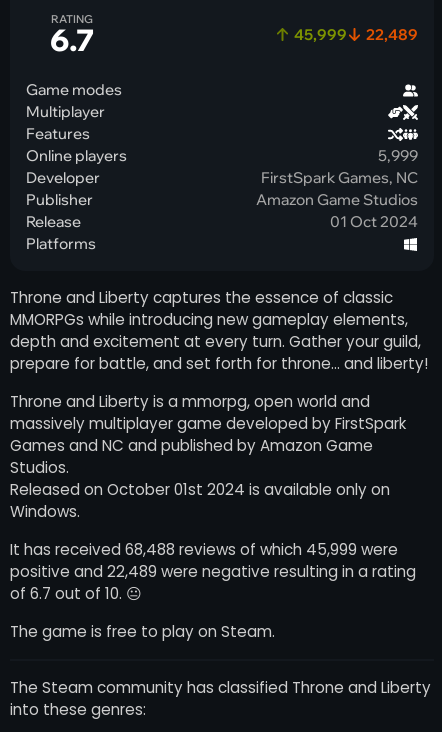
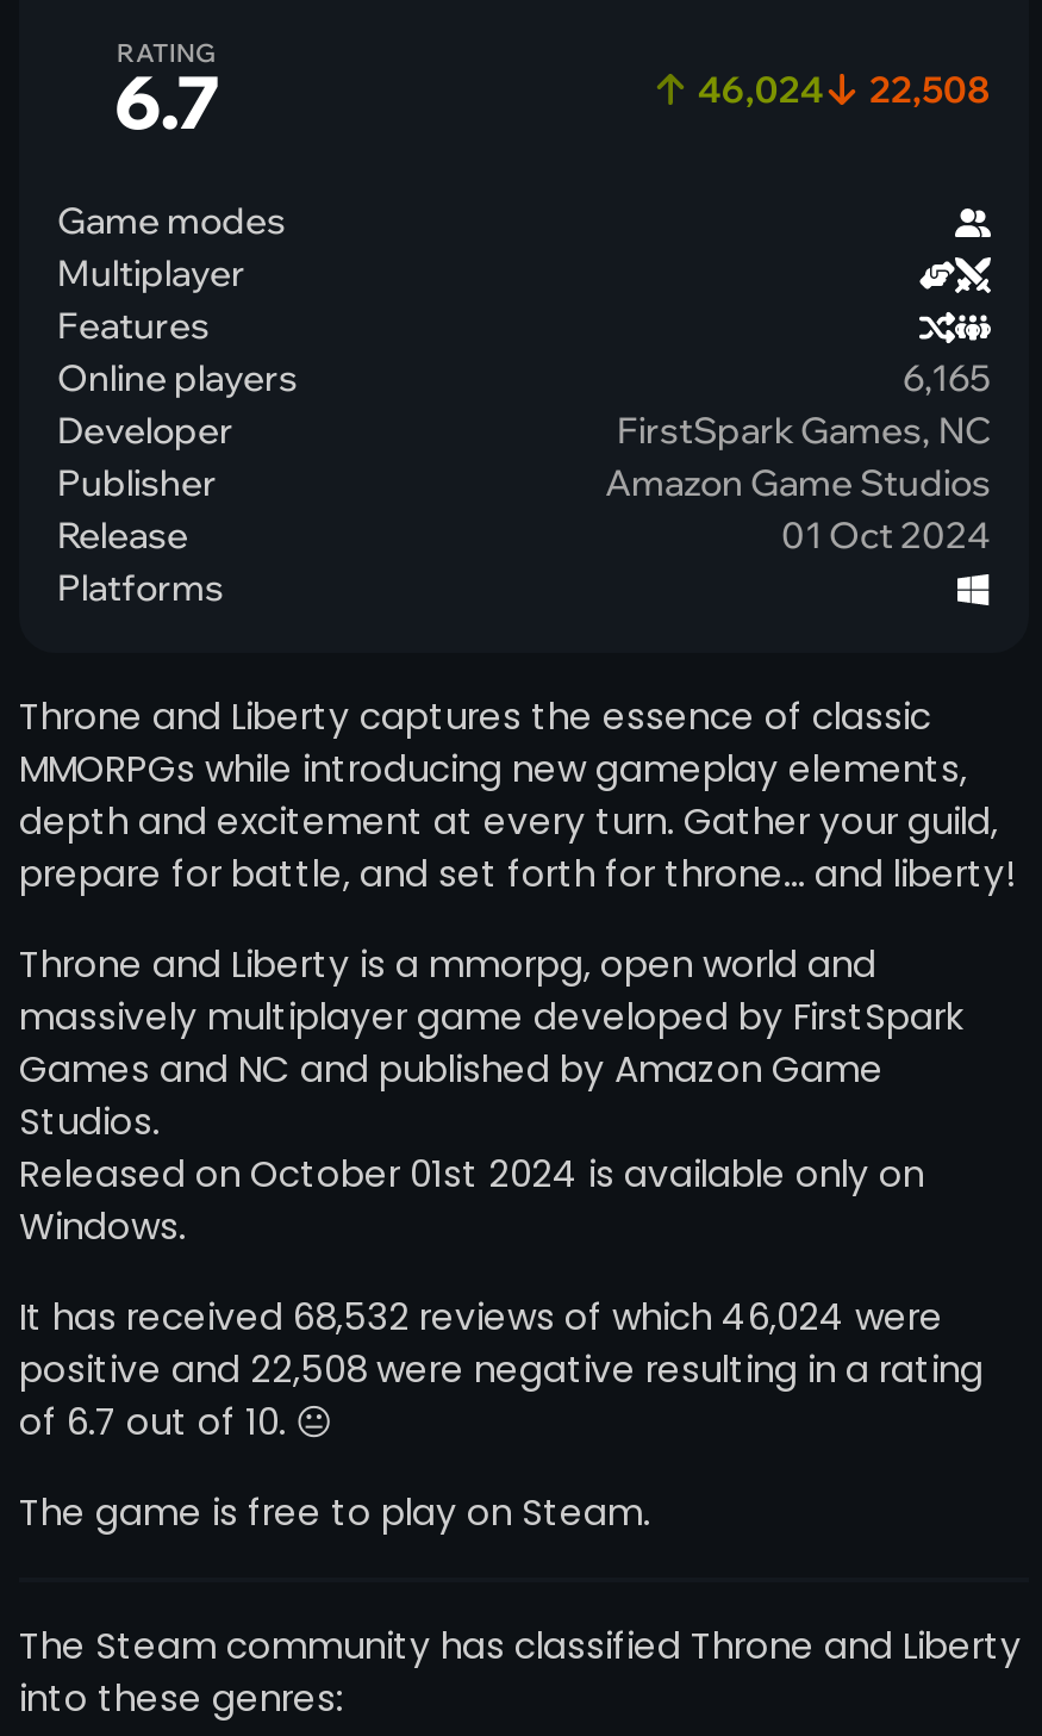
[294,25,347,44] 45,999 -> [697,66,824,111] 46,024
[366,25,418,44] 22,489 -> [869,66,991,111] 22,508
[378,146,418,165] 5,999 -> [903,356,991,401] 6,165
[10,539,398,560] It has received 68,488 reviews of which 45,999 were -> [19,1292,943,1342] It has received 68,532 reviews of which 46,024 were
[10,561,416,582] positive and 22,489 were negative resulting in a rating -> [19,1344,984,1395] positive and 22,508 were negative resulting in a rating

